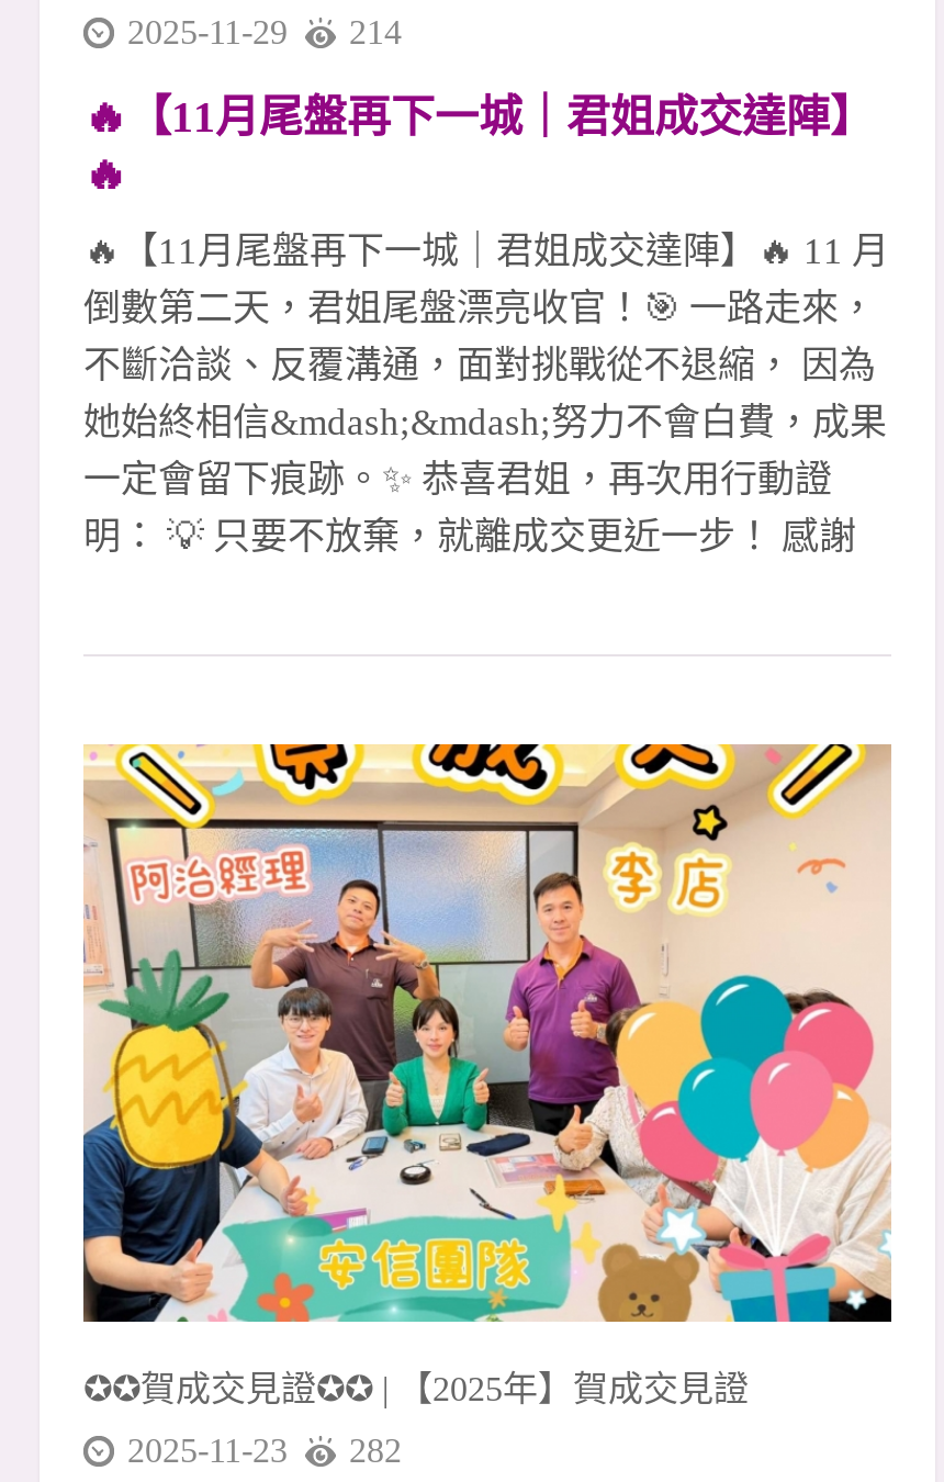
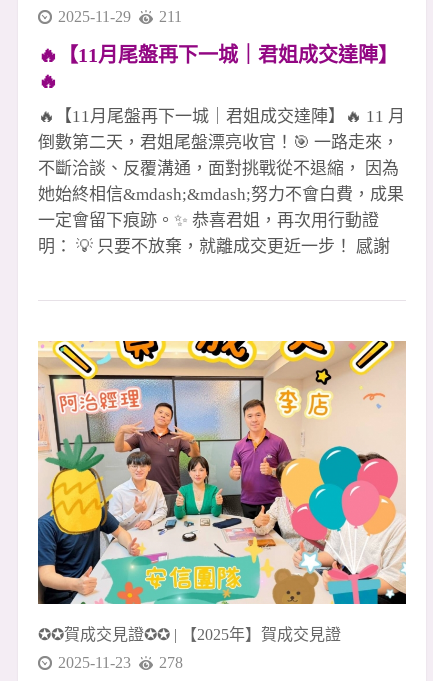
[127,13,402,50] 2025-11-29 214 -> [58,8,182,25] 2025-11-29 211
[127,1430,402,1468] 2025-11-23 282 -> [58,653,183,670] 2025-11-23 278

